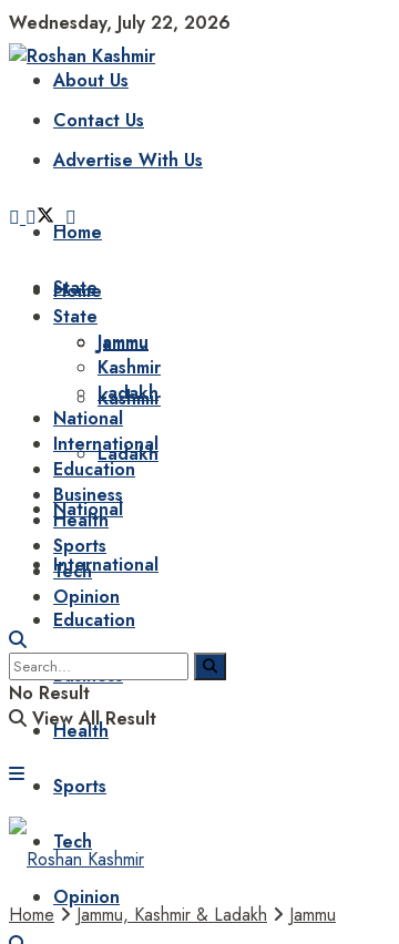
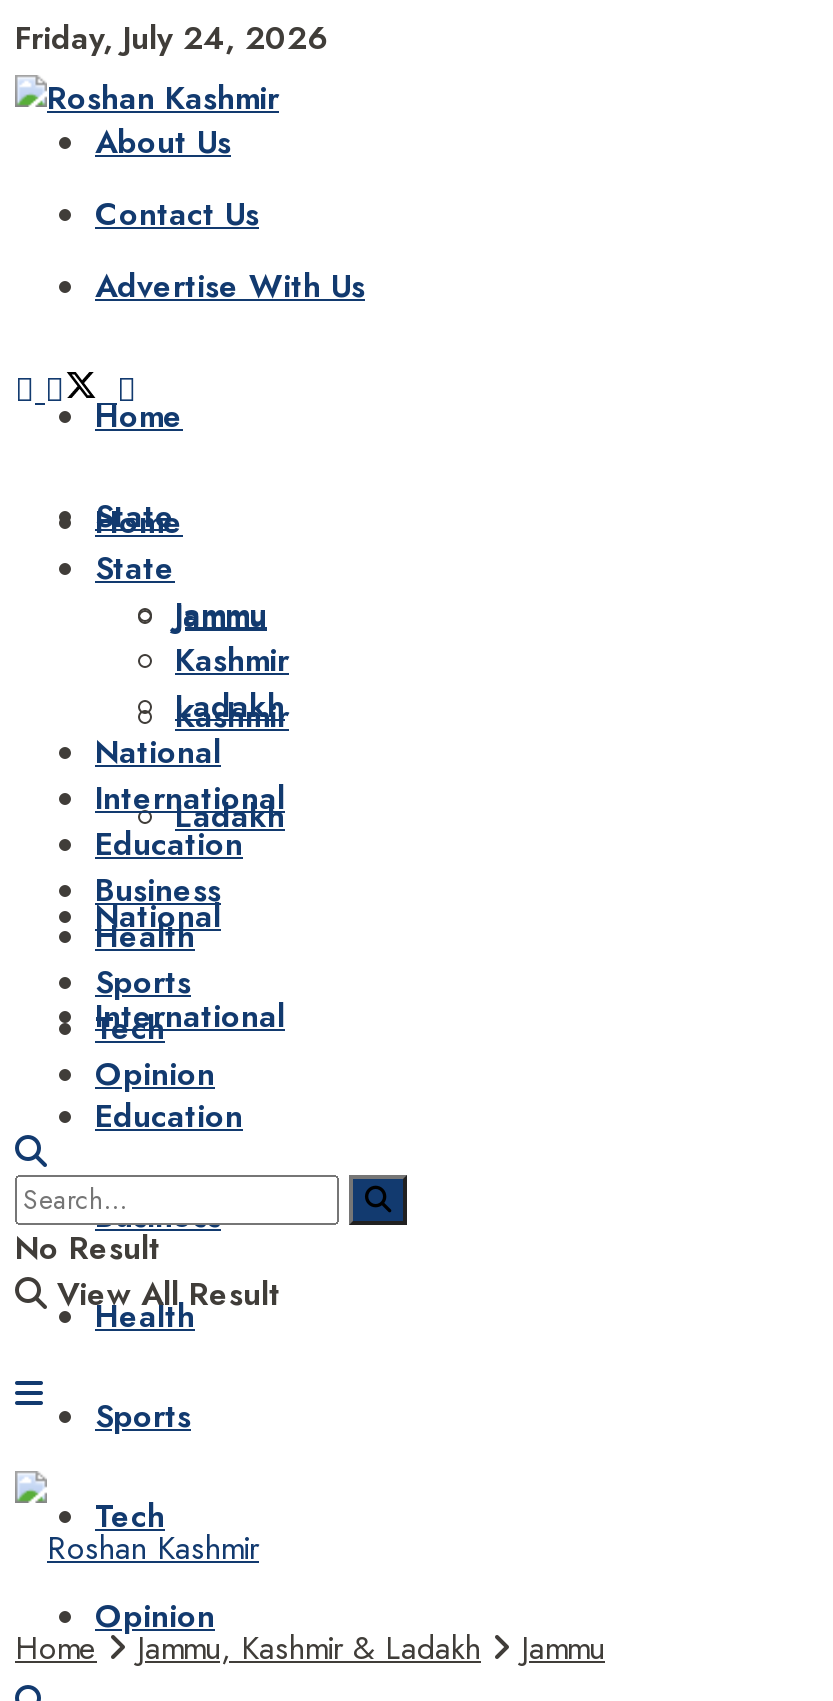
[9,10,231,35] Wednesday, July 22, 2026 -> [15,15,329,61] Friday, July 24, 2026

